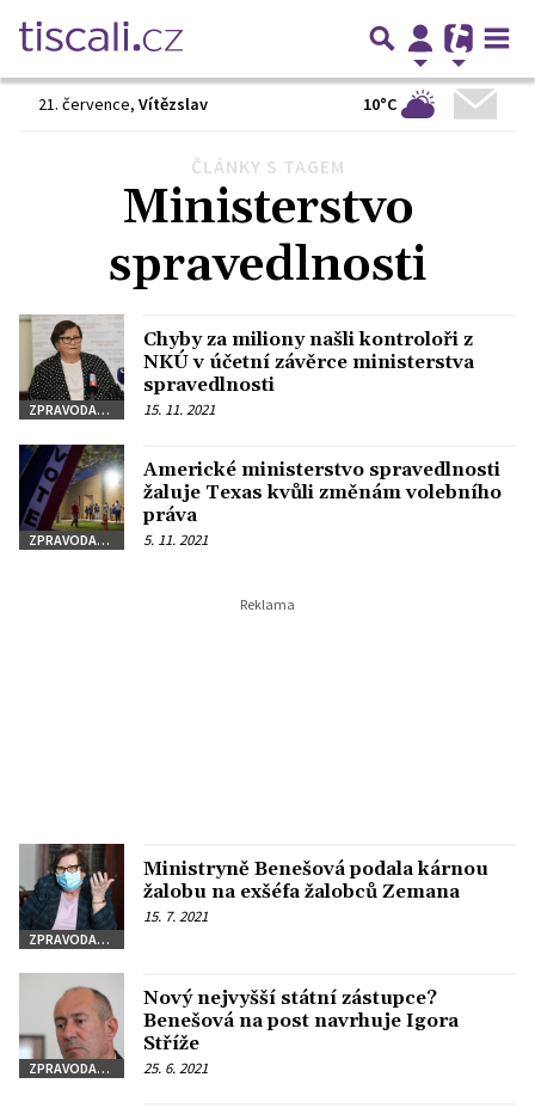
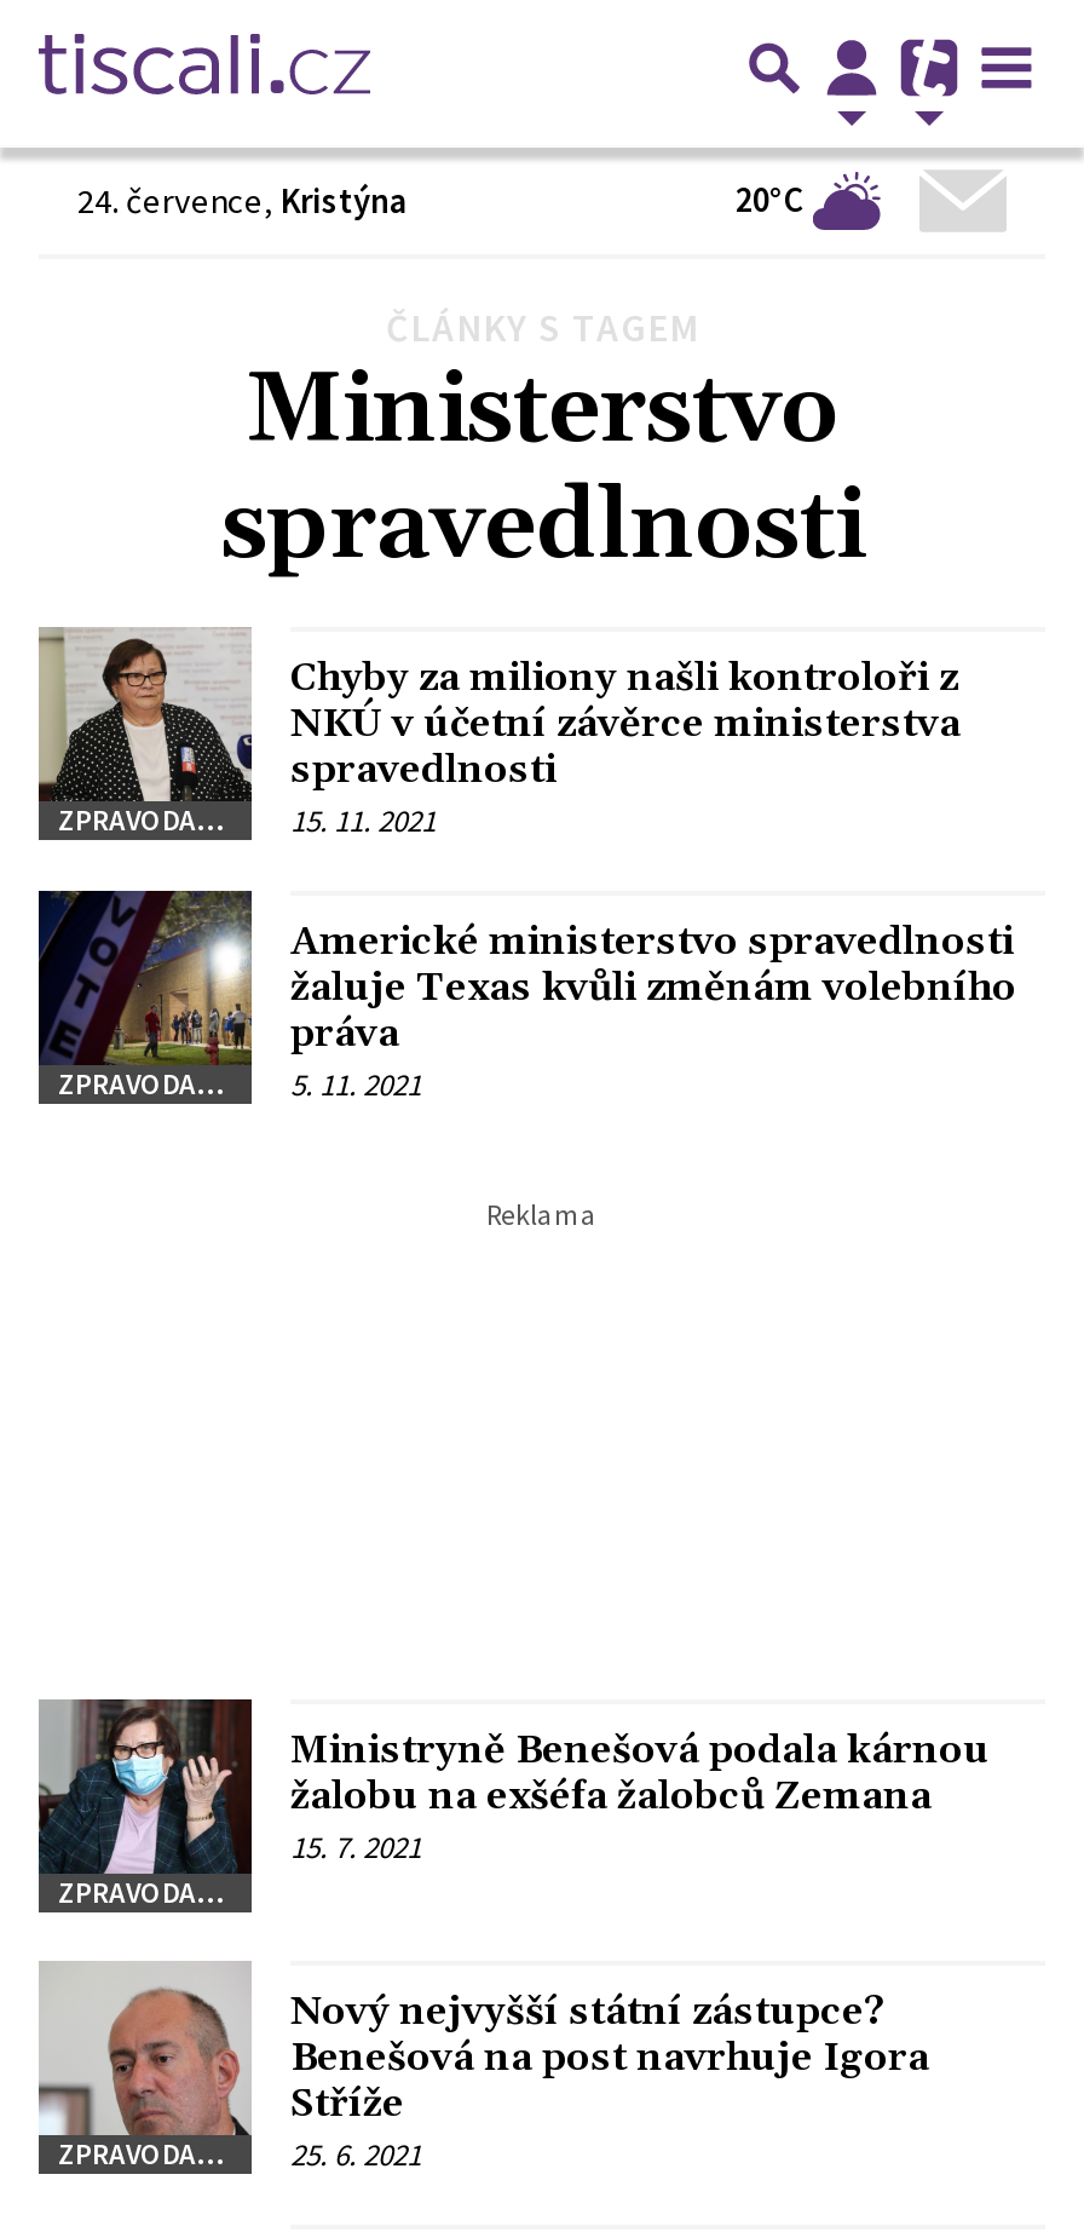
[38,93,401,115] 21. července, Vítězslav | 10°C -> [77,178,813,223] 24. července, Kristýna | 20°C

